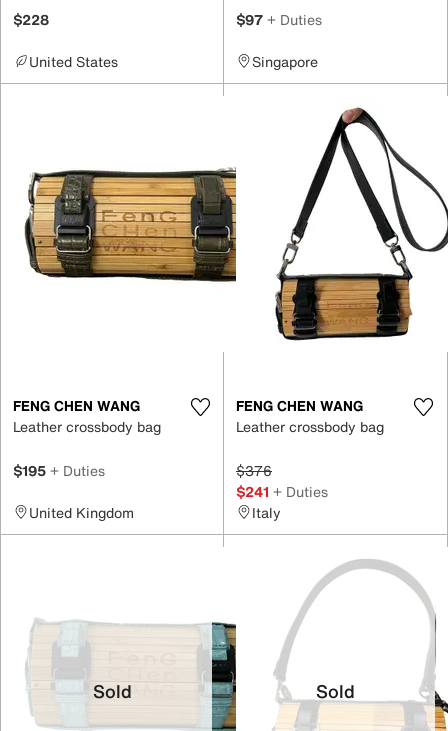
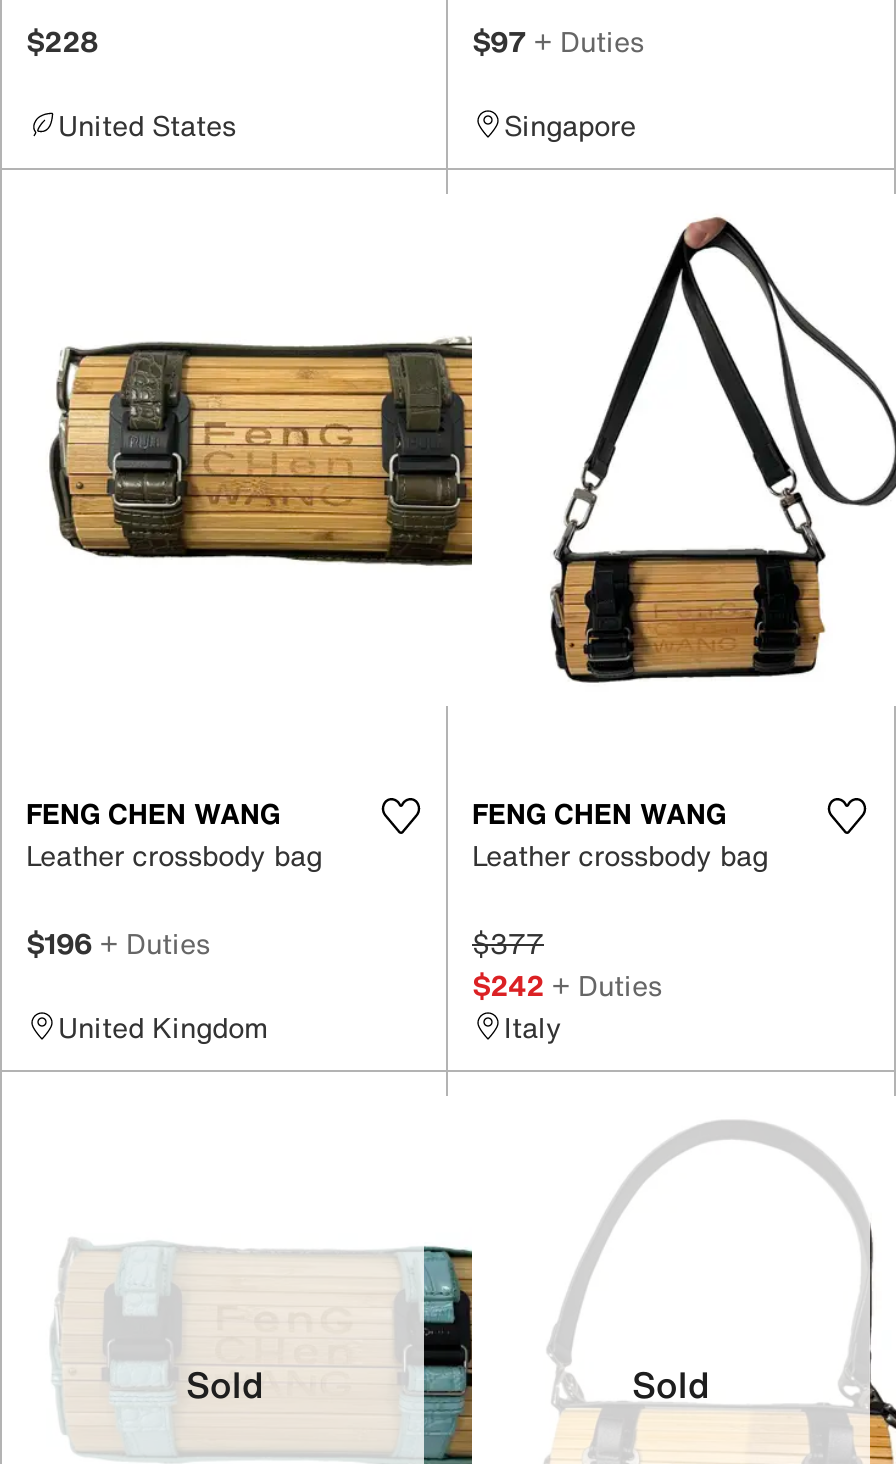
[13,460,105,481] $195 + Duties -> [26,922,210,964] $196 + Duties
[236,460,272,481] $376 -> [472,922,544,964] $377
[236,481,328,502] $241 + Duties -> [472,964,662,1006] $242 + Duties

